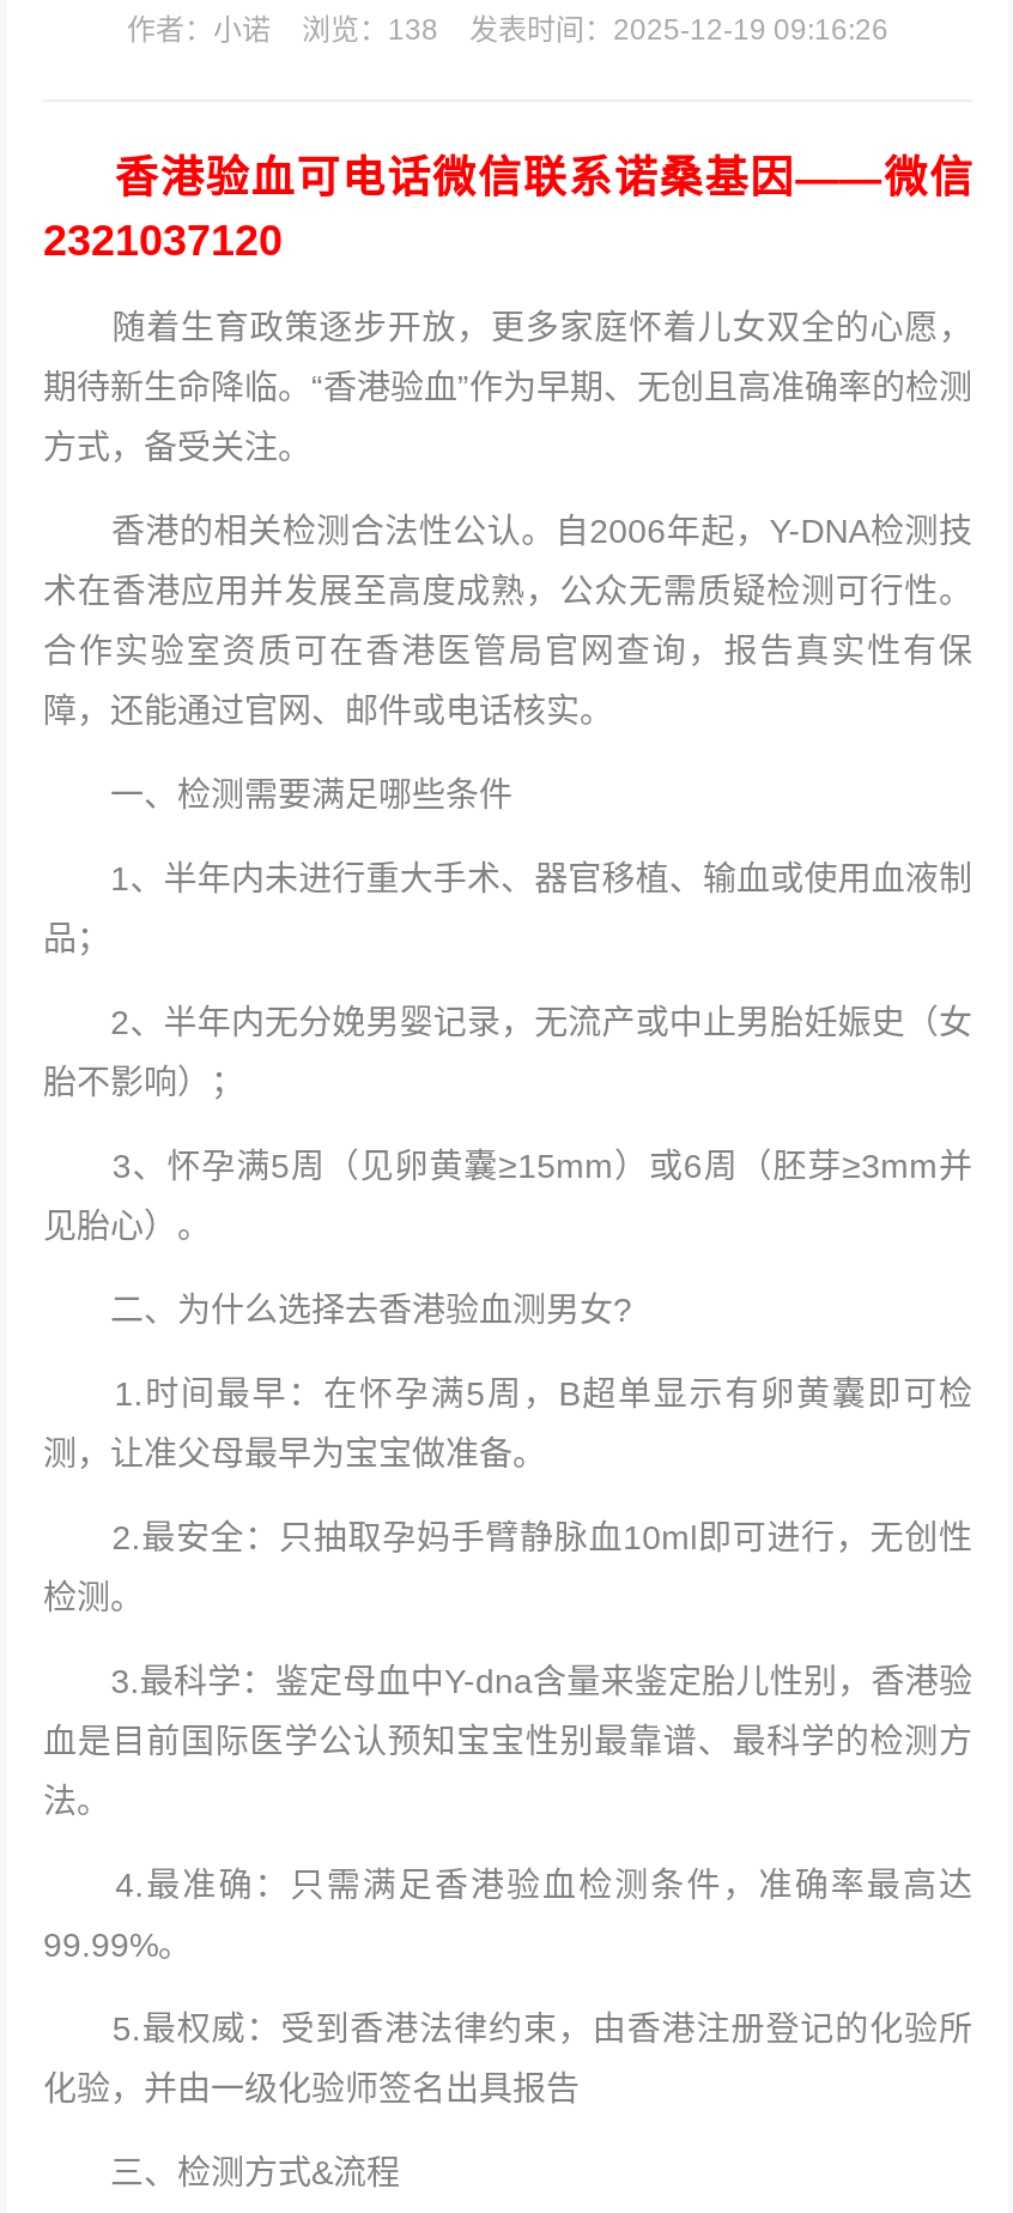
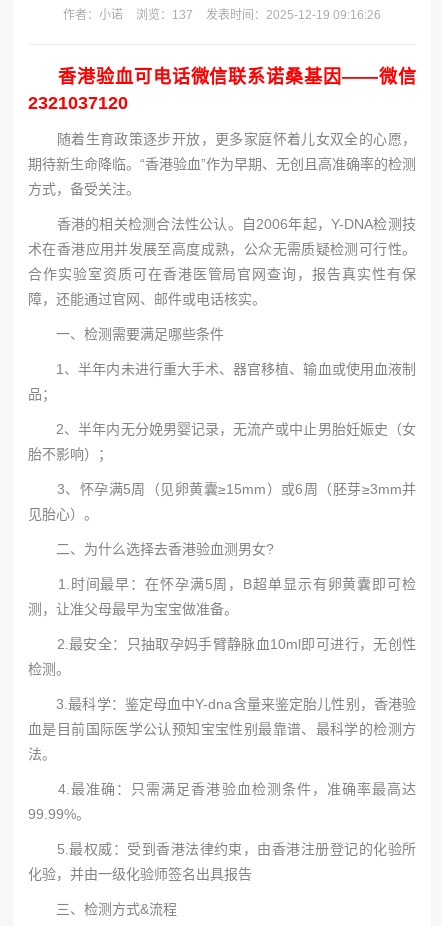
[127,13,888,47] 作者：小诺 浏览：138 发表时间：2025-12-19 09:16:26 -> [63,8,381,22] 作者：小诺 浏览：137 发表时间：2025-12-19 09:16:26

